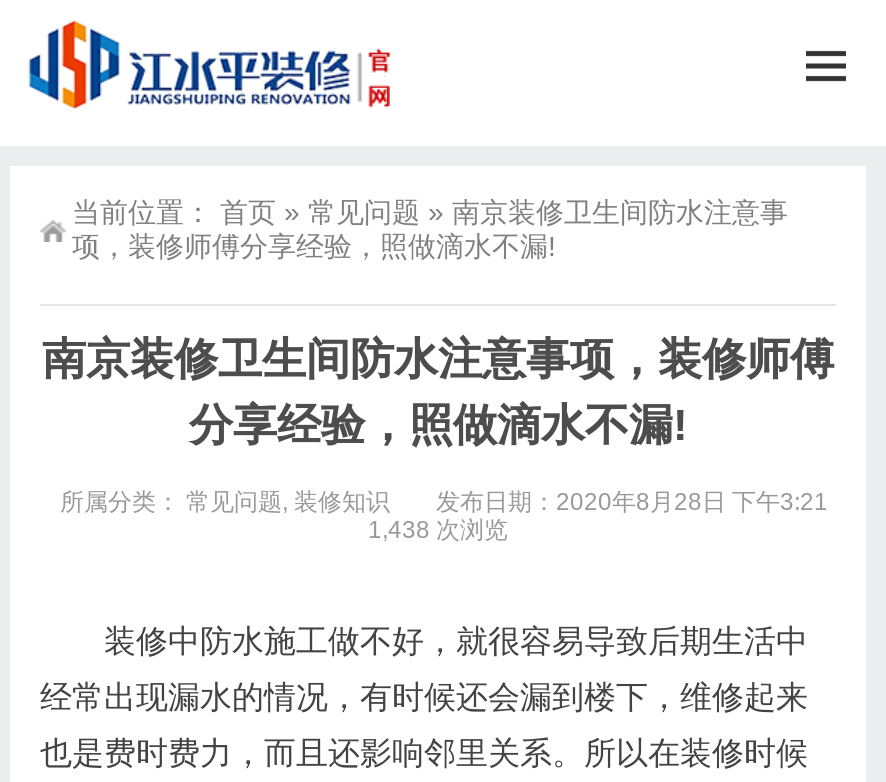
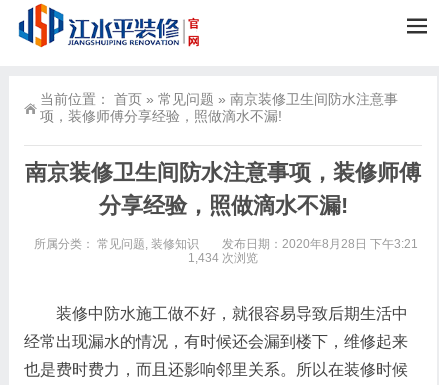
[368,516,508,544] 1,438 次浏览 -> [188,251,258,265] 1,434 次浏览

